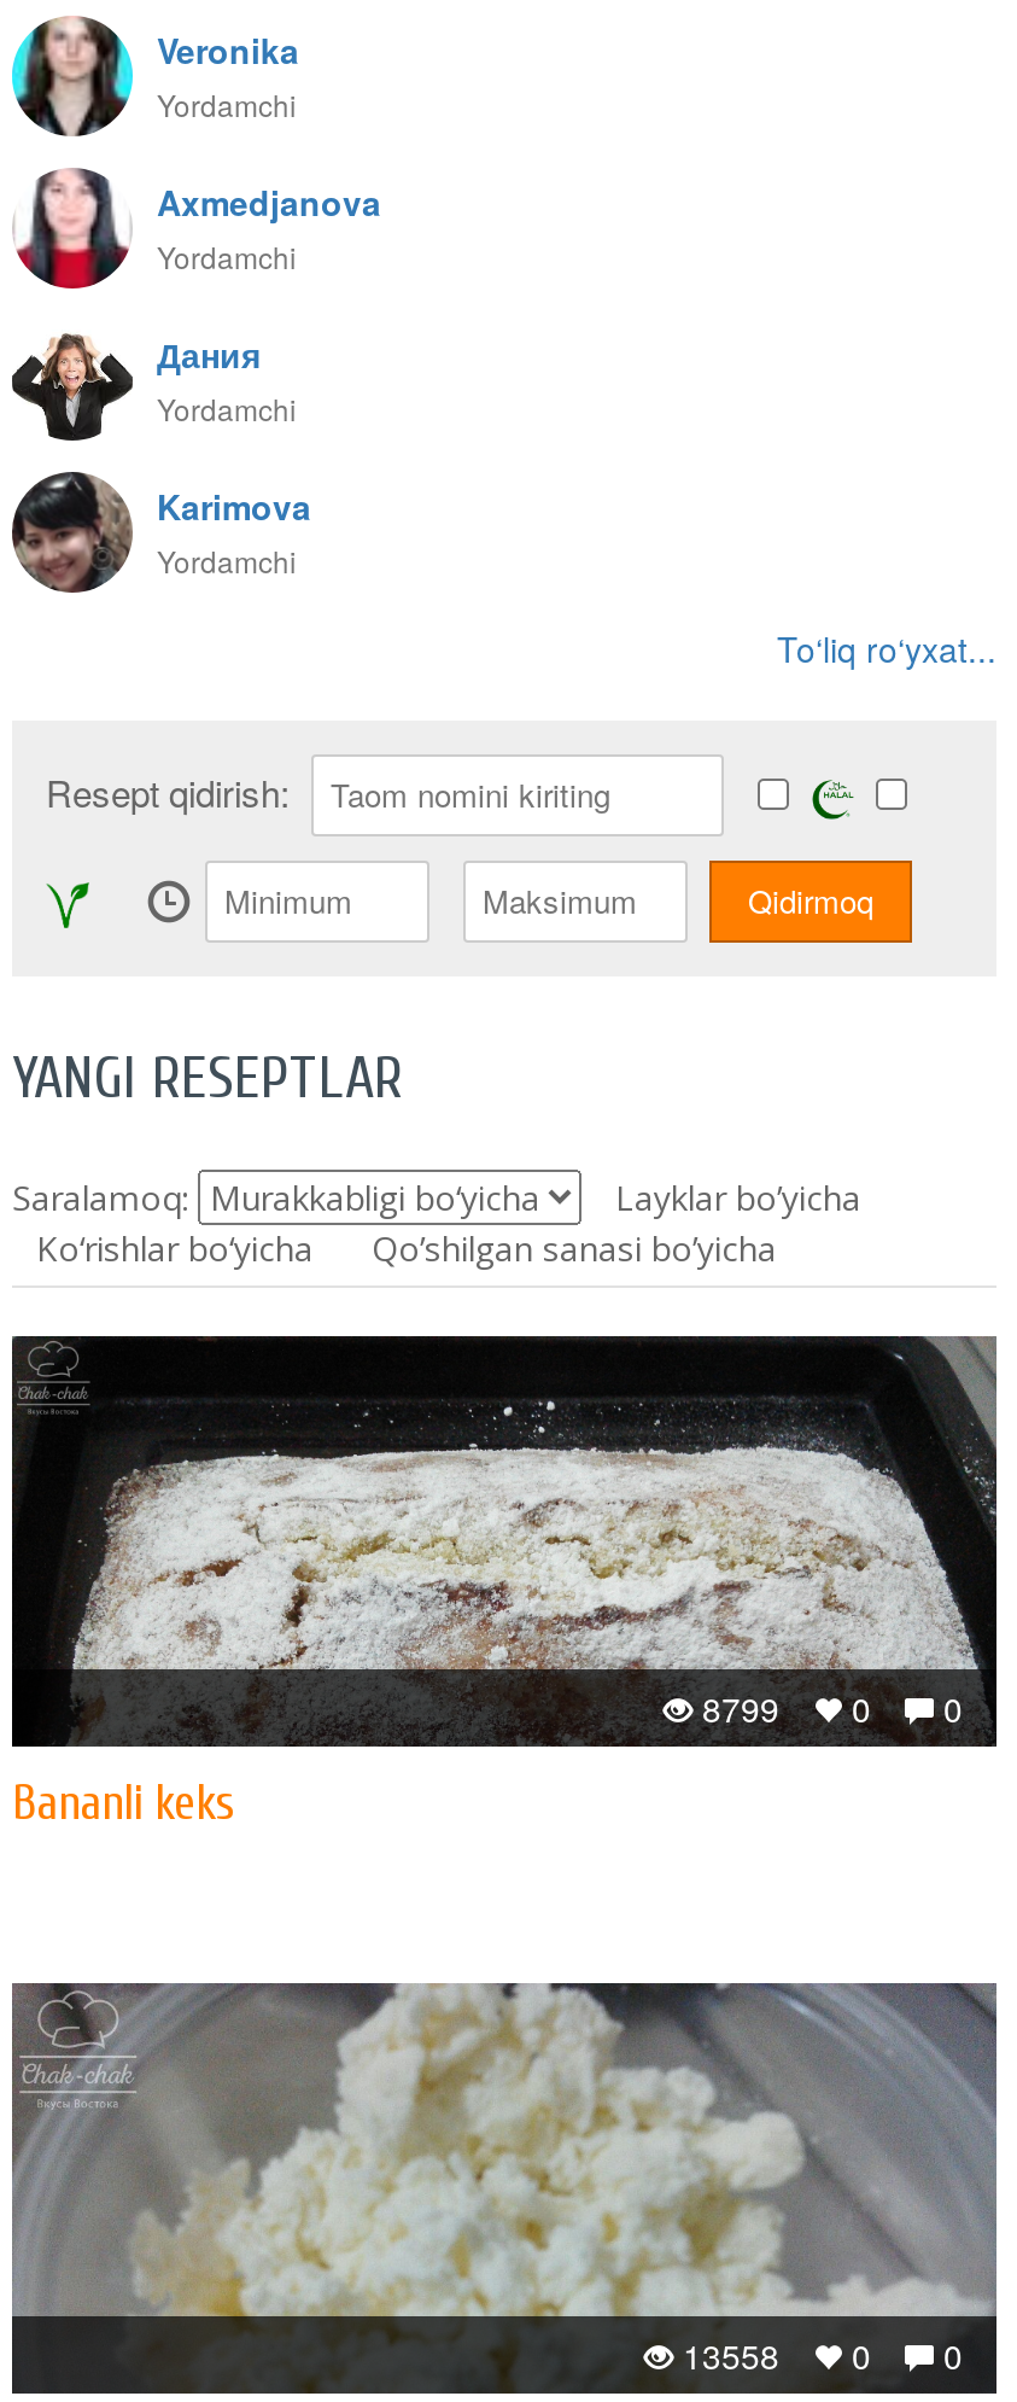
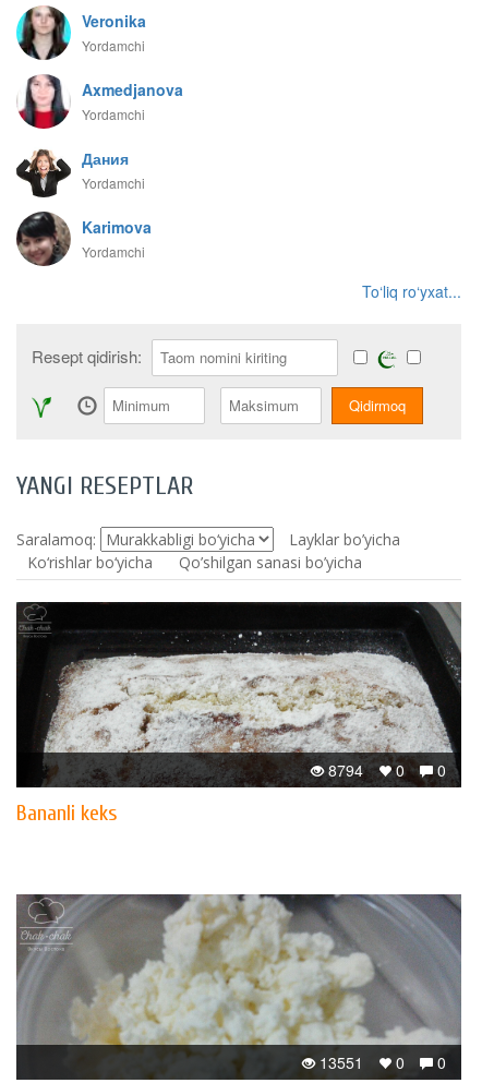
[702,1684,963,1732] 8799 0 0 -> [328,759,446,781] 8794 0 0
[683,2331,963,2379] 13558 0 0 -> [320,1051,446,1073] 13551 0 0

